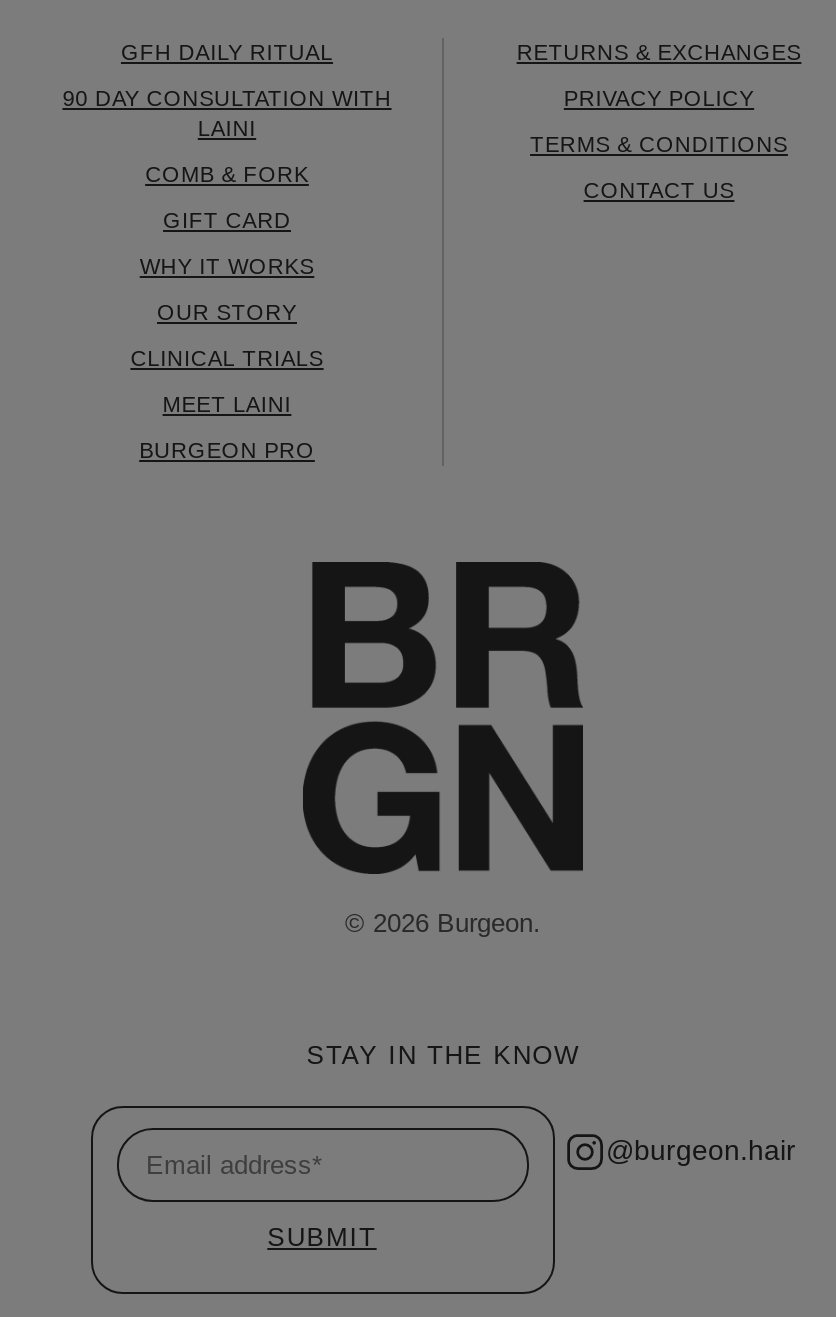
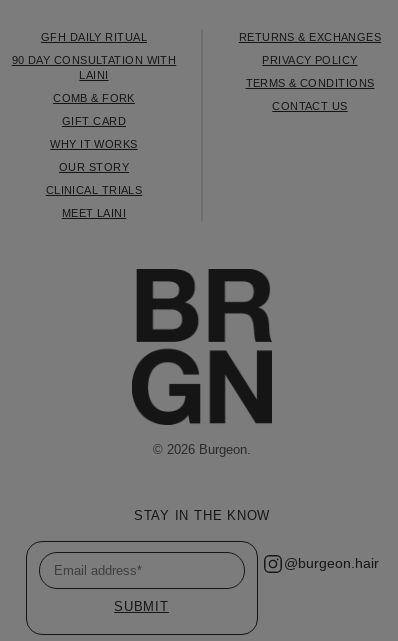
[139,438,315,462] BURGEON PRO -> none

